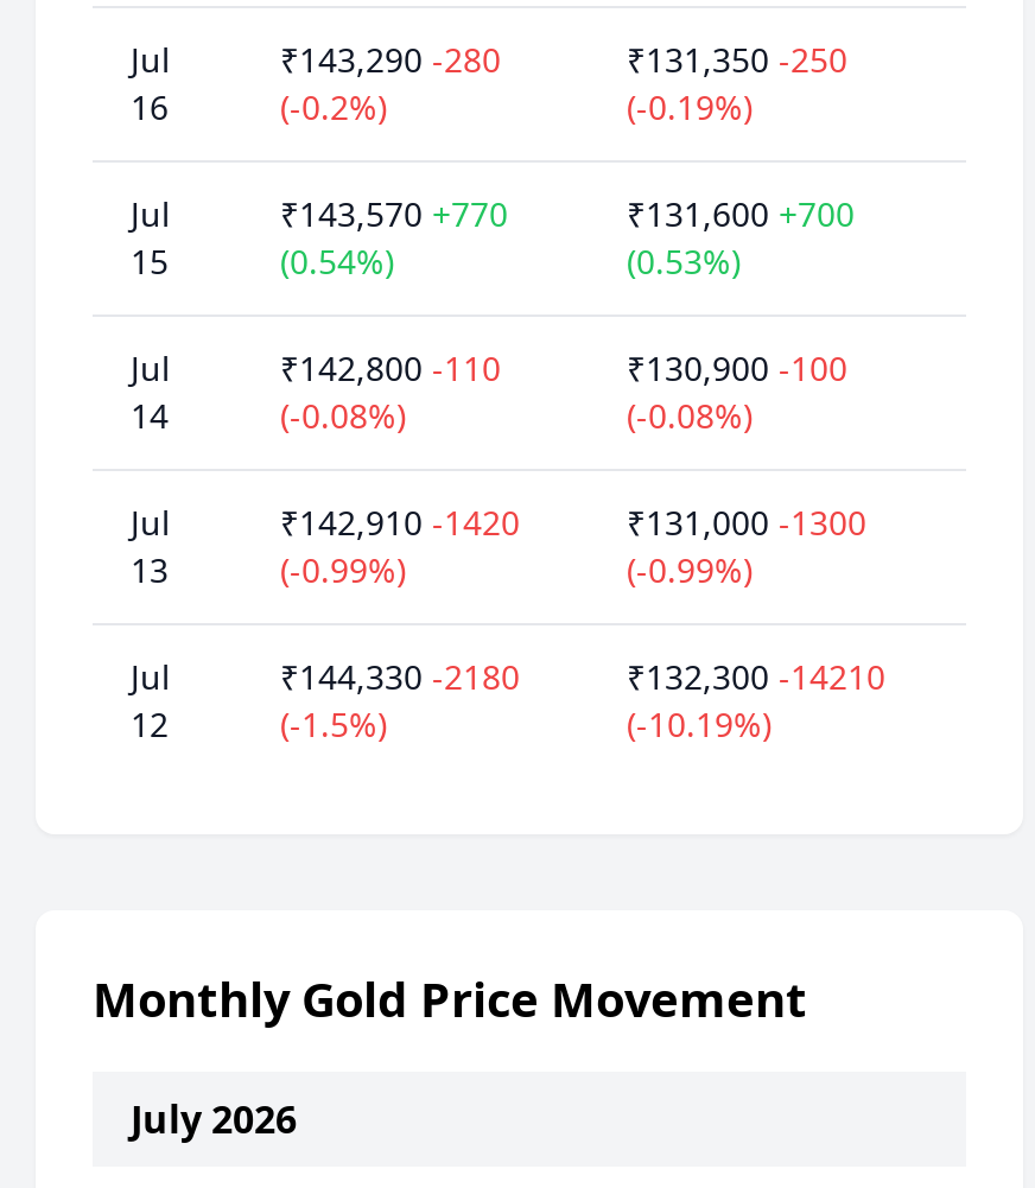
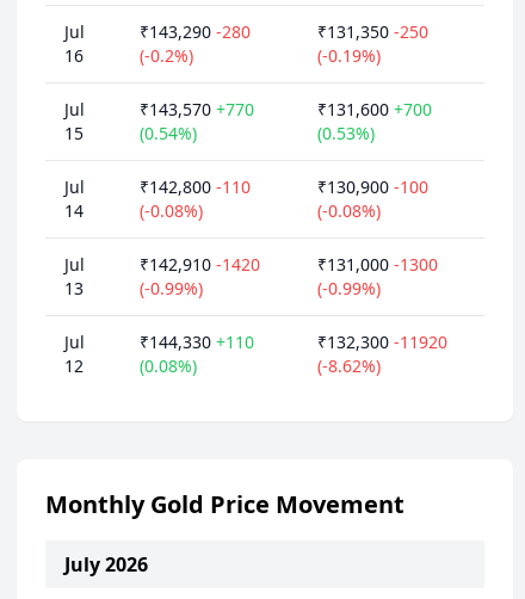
[280,654,520,699] ₹144,330 -2180 -> [140,331,254,353] ₹144,330 +110
[627,654,885,699] ₹132,300 -14210 -> [317,331,447,353] ₹132,300 -11920
[280,701,387,747] (-1.5%) -> [140,354,197,377] (0.08%)
[627,701,772,747] (-10.19%) -> [317,354,381,377] (-8.62%)

